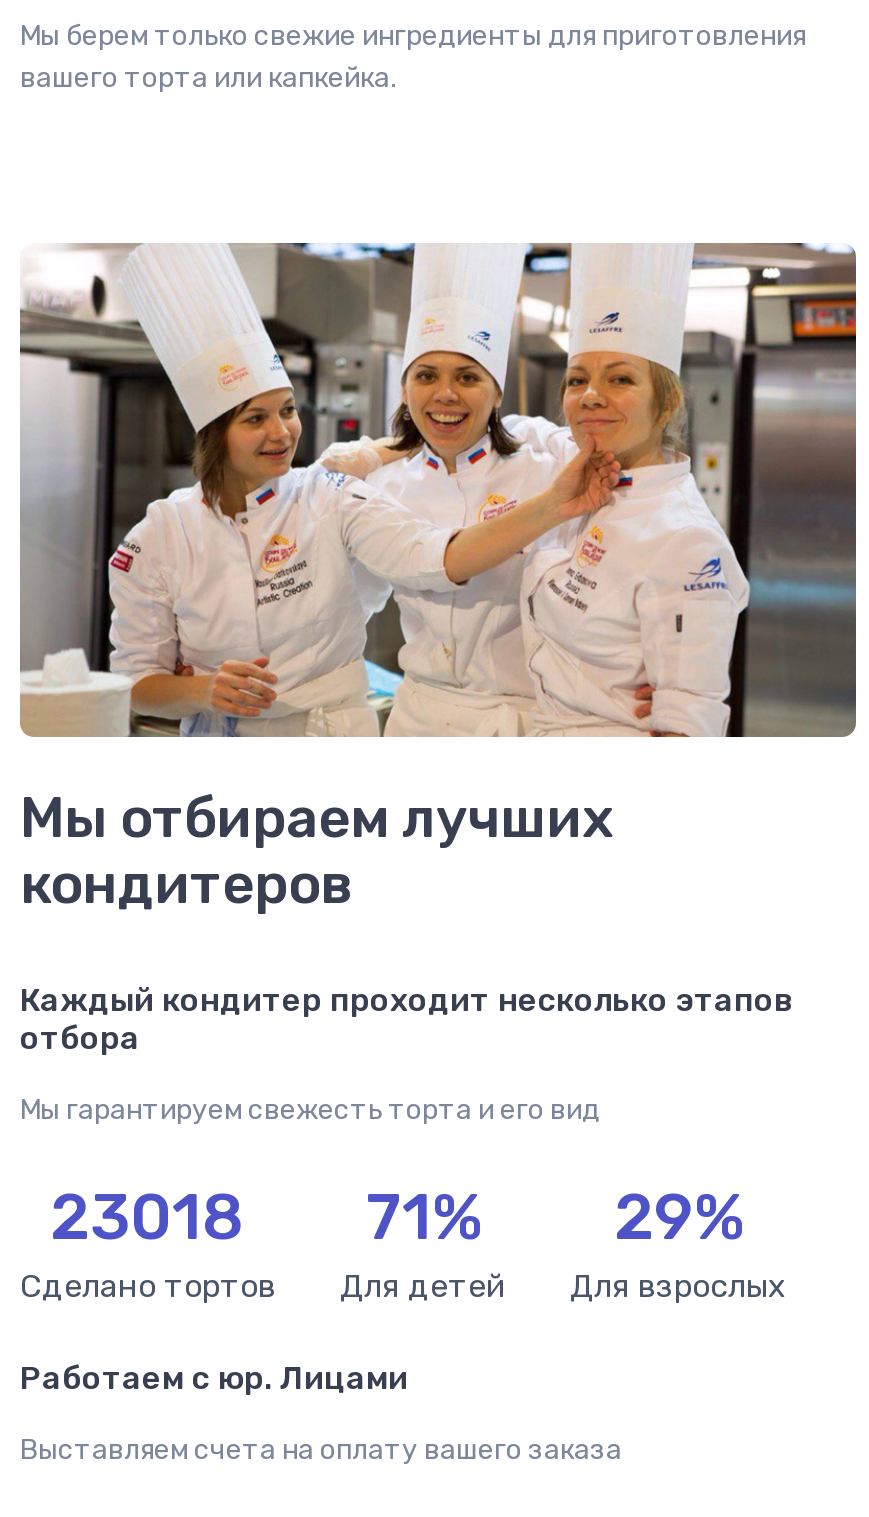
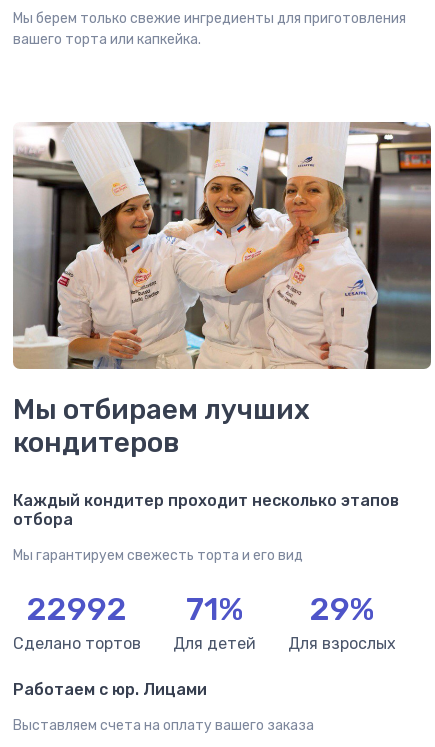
[50,1180,742,1256] 23018 71% 29% -> [27,590,374,628] 22992 71% 29%

